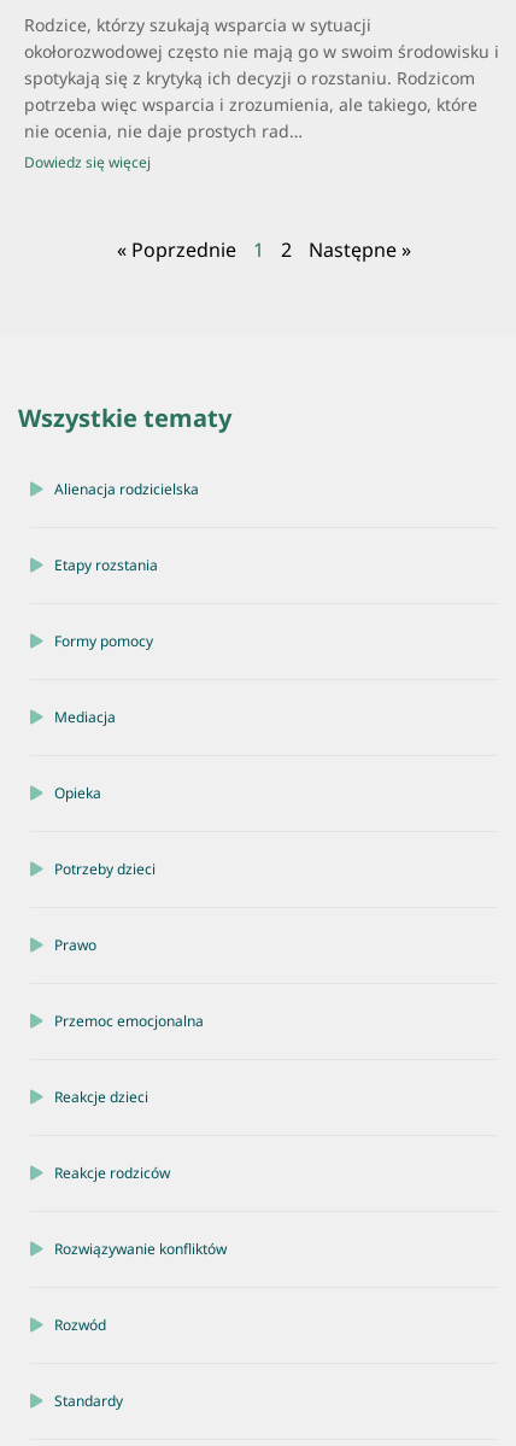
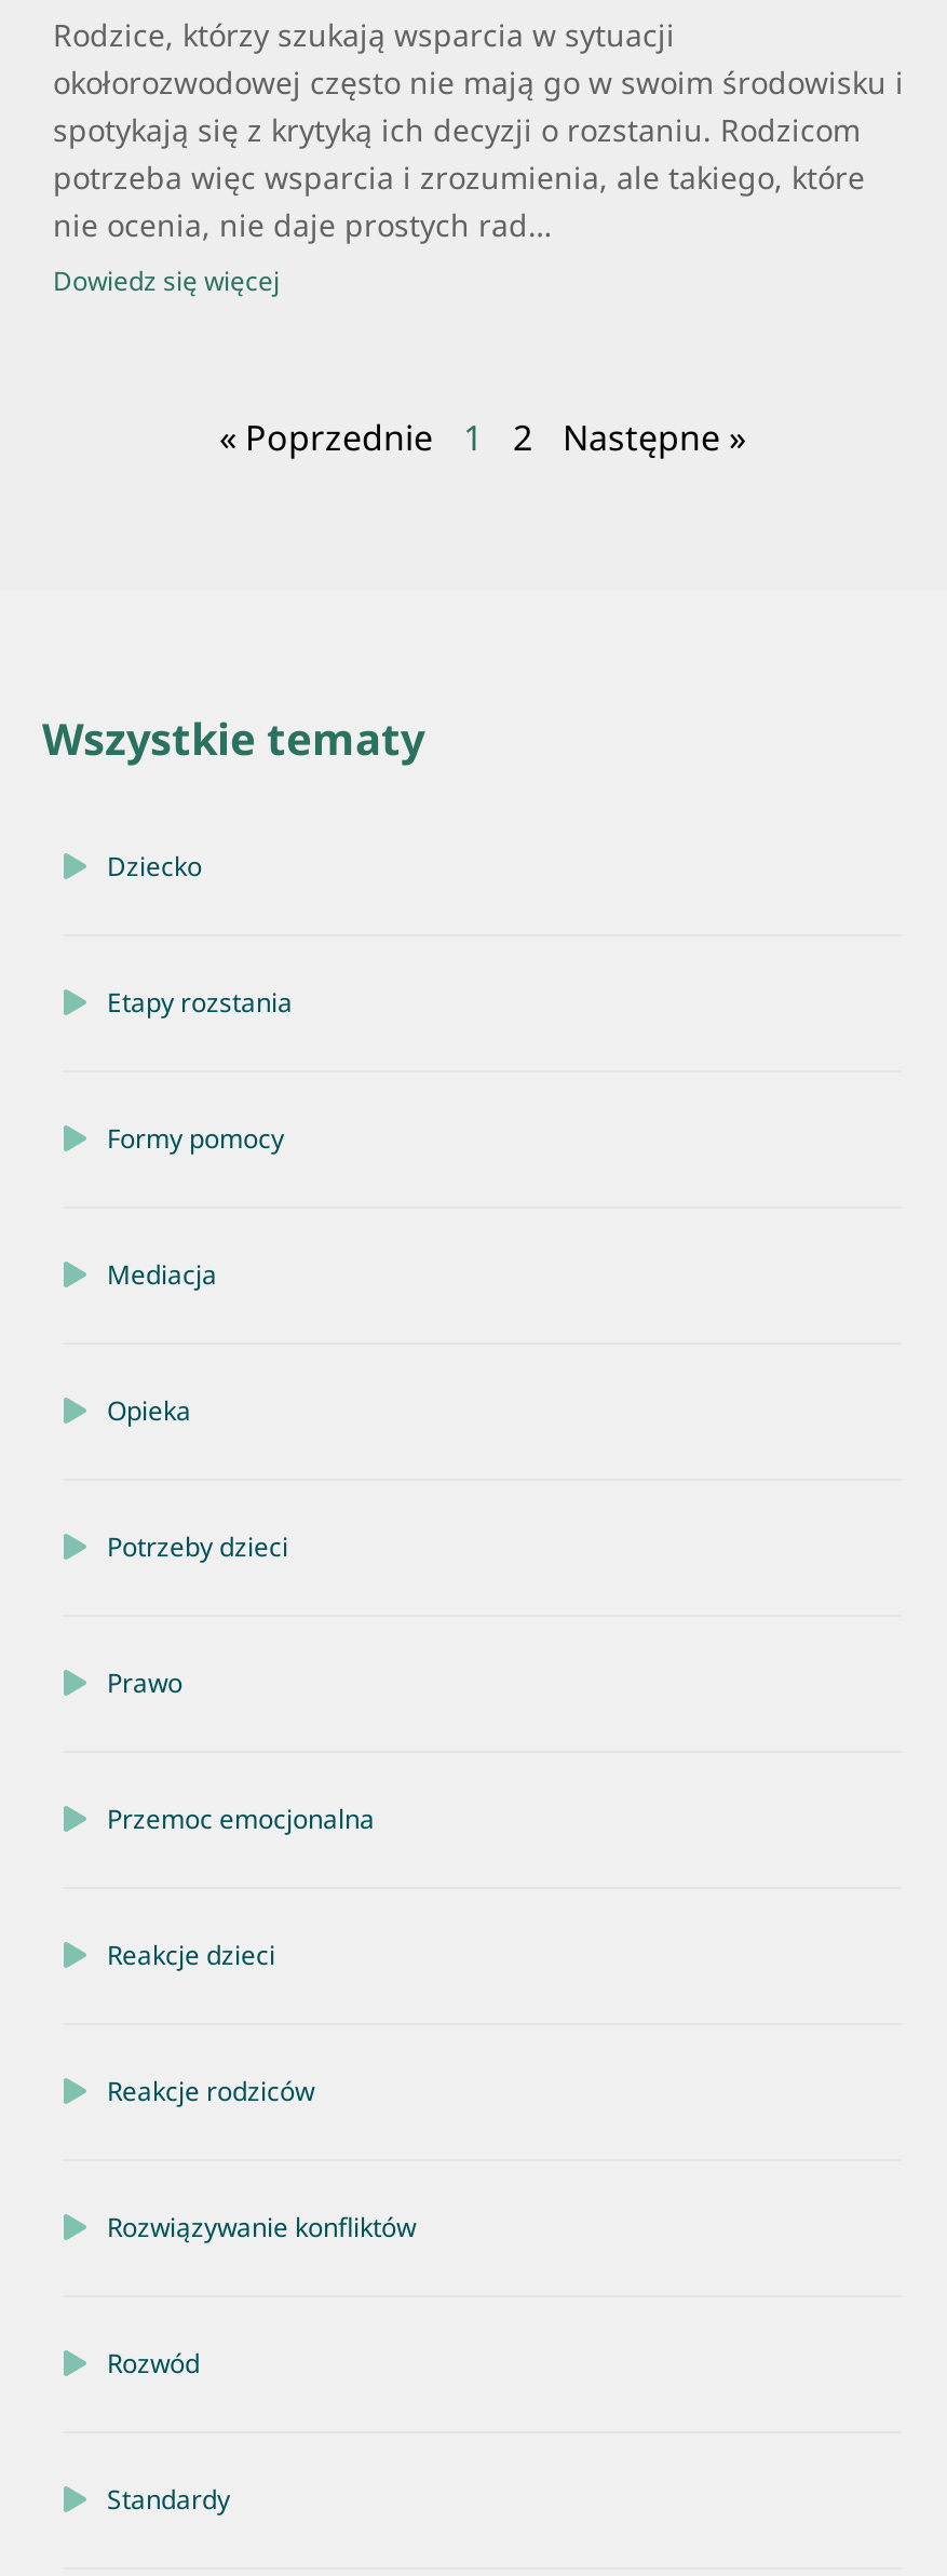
[54,478,199,499] Alienacja rodzicielska -> [107,847,202,884] Dziecko

